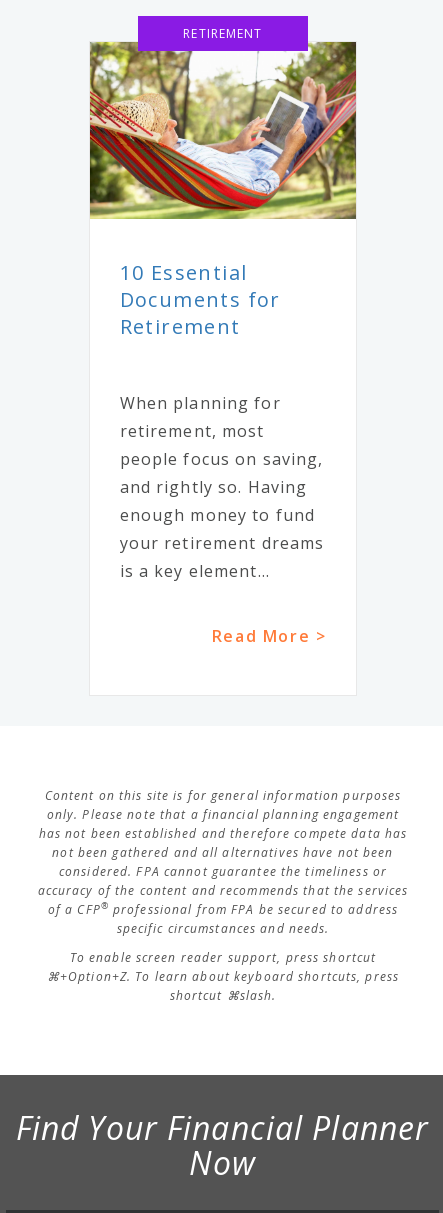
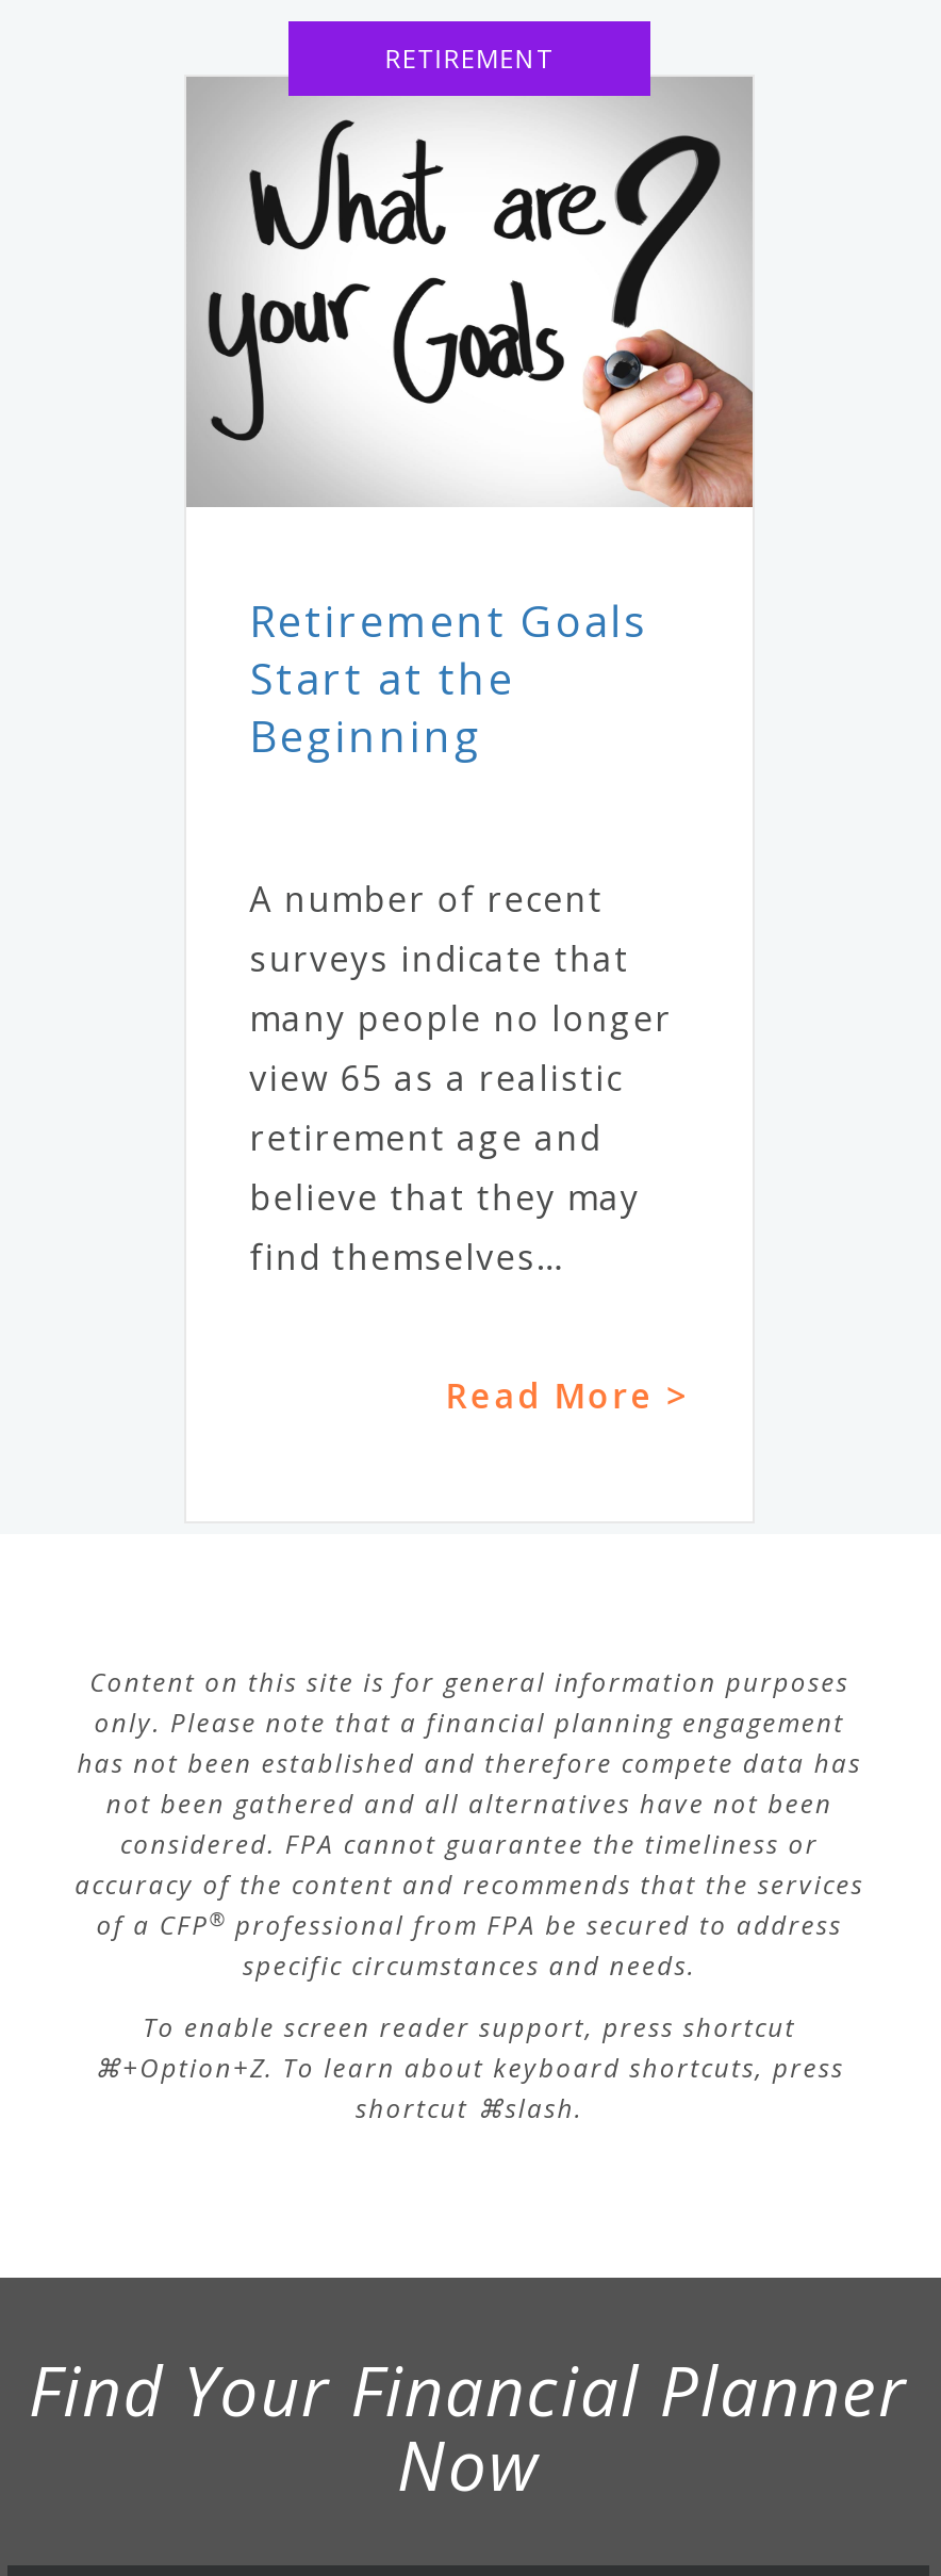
[89,41,357,340] [image] | 10 Essential | Documents for | Retirement -> [186,76,753,765] [image] | Retirement Goals | Start at the | Beginning
[120,392,324,582] When planning for | retirement, most | people focus on saving, | and rightly so. Having | enough money to fund | your retirement dreams | is a key element... -> [250,876,672,1281] A number of recent | surveys indicate that | many people no longer | view 65 as a realistic | retirement age and | believe that they may | find themselves...
moved [212,625,326,647] -> [445,1372,689,1419]: Read More >

